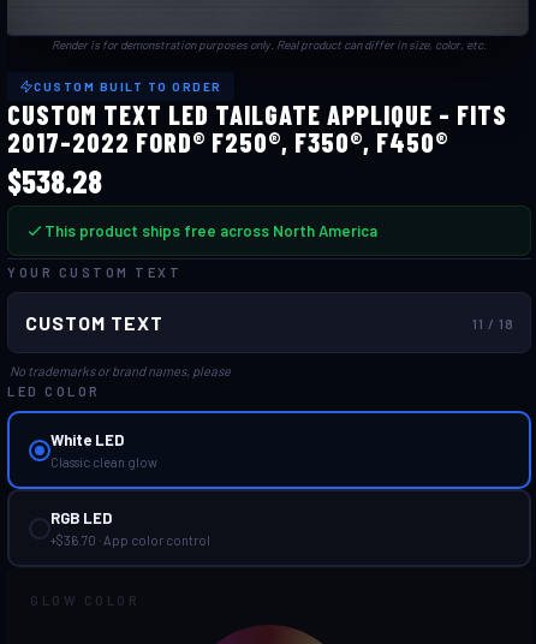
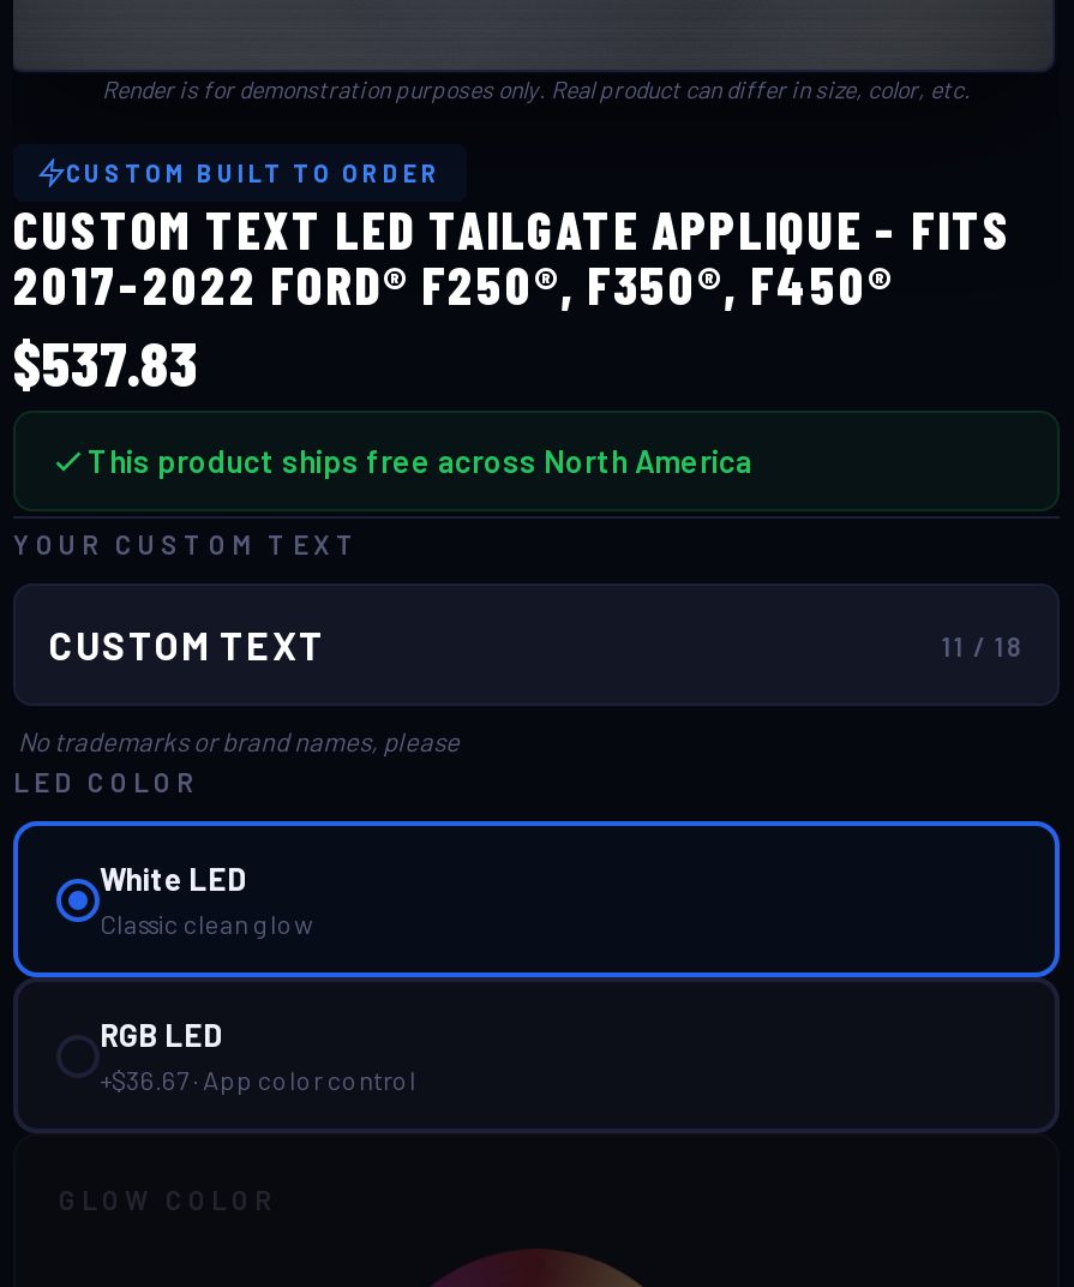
[7,163,102,200] $538.28 -> [13,325,198,399] $537.83
[50,533,210,548] +$36.70 · App color control -> [100,1064,416,1096] +$36.67 · App color control

